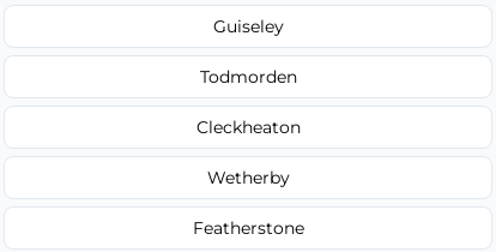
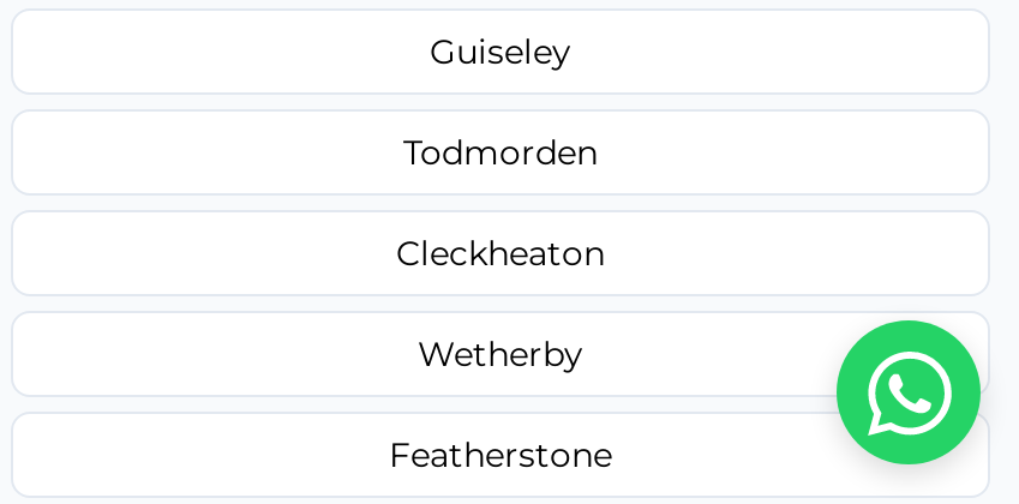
none -> [834,318,983,469] [image]

